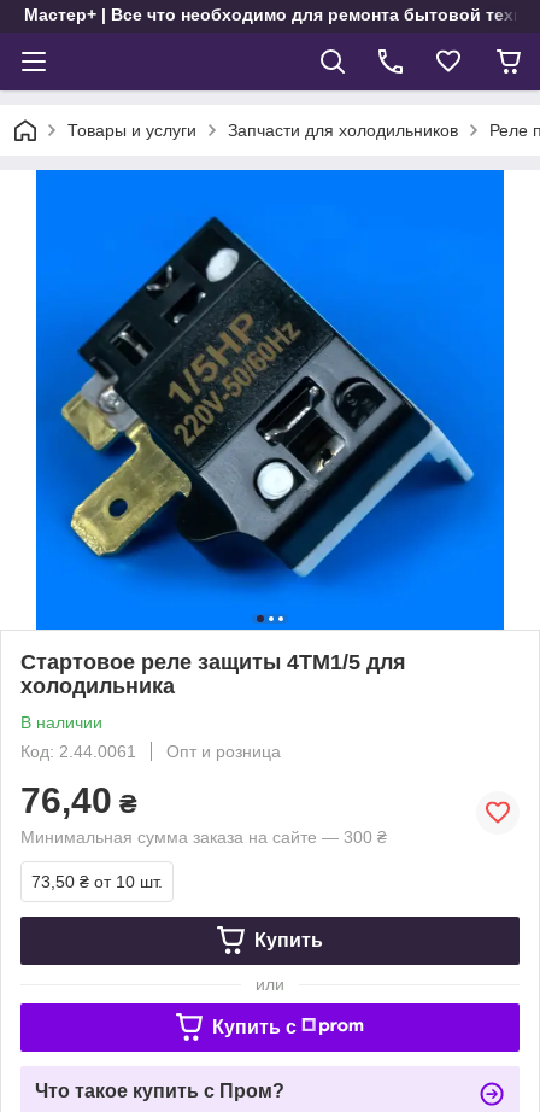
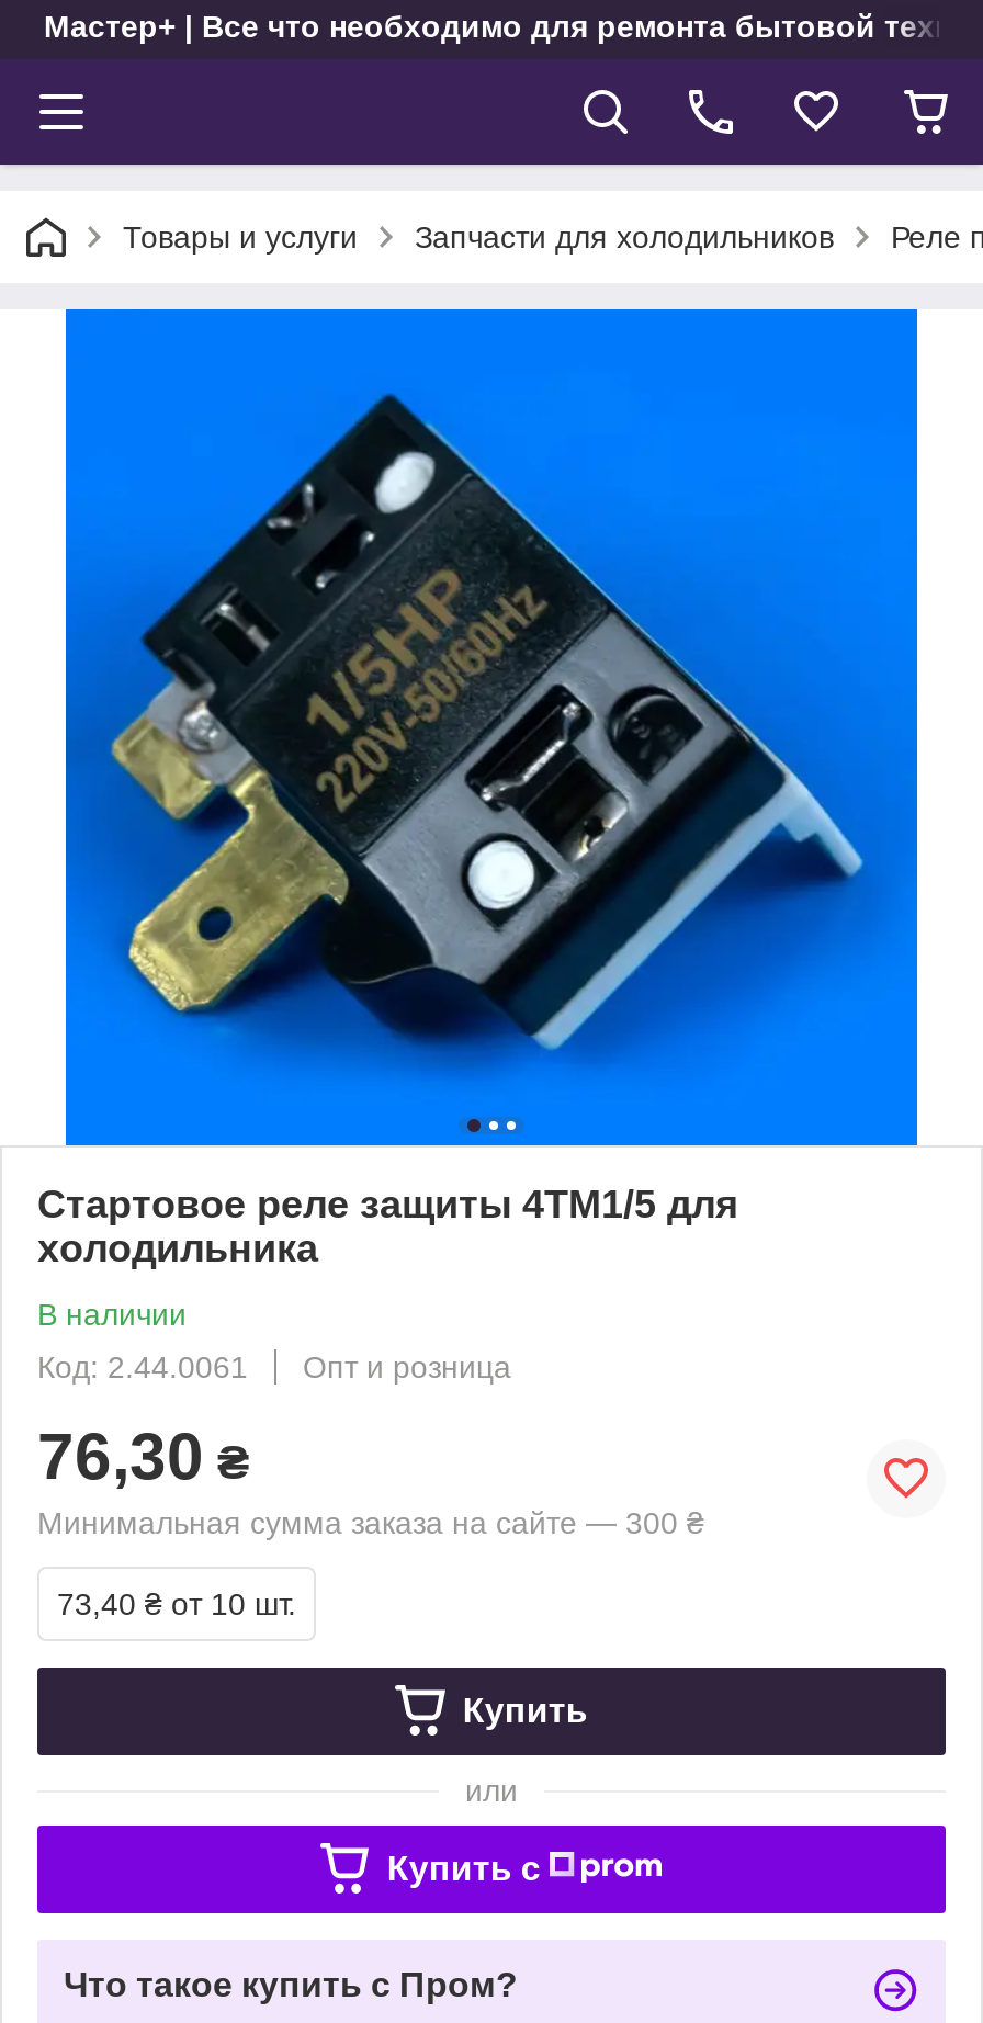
[20,780,137,820] 76,40 ₴ -> [37,1419,250,1492] 76,30 ₴
[31,872,163,891] 73,50 ₴ от 10 шт. -> [57,1586,296,1621] 73,40 ₴ от 10 шт.

